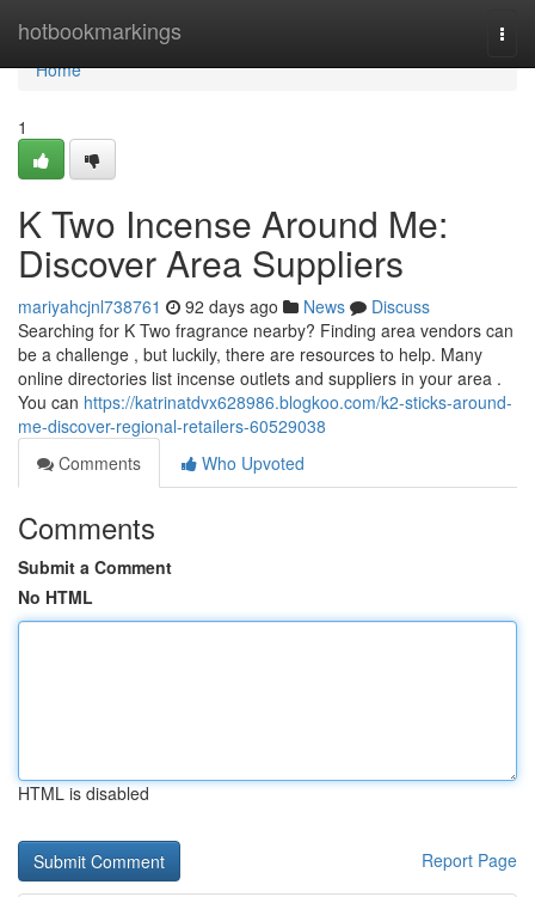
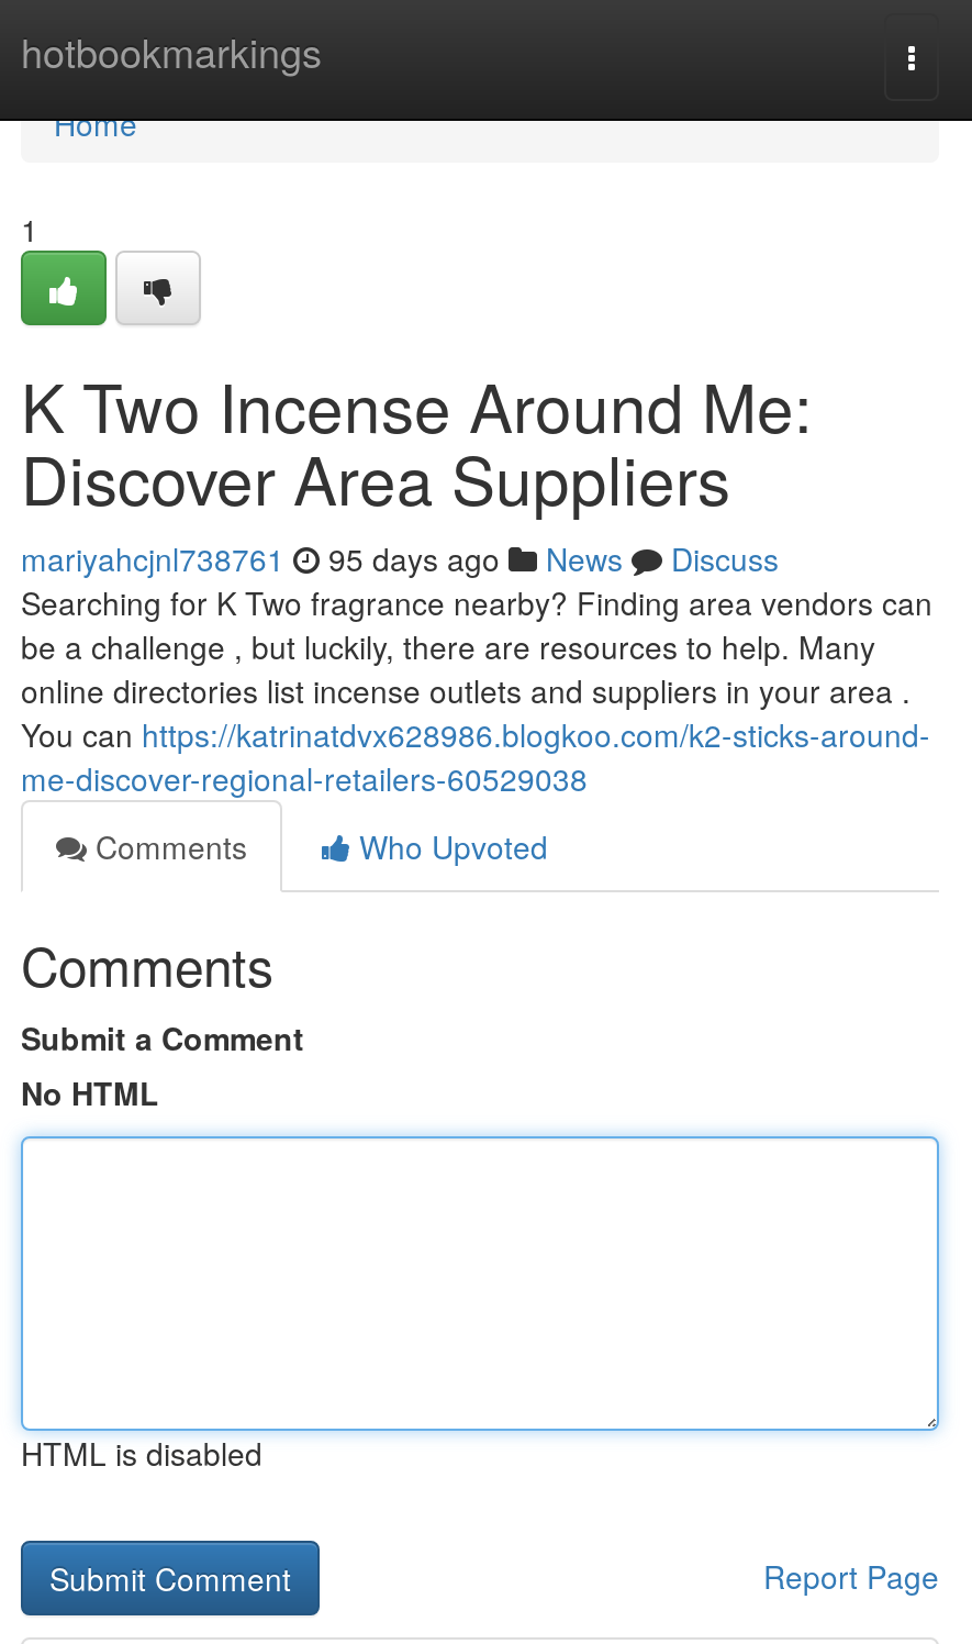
[18,294,430,318] mariyahcjnl738761 92 days ago News Discuss -> [21,536,779,580] mariyahcjnl738761 95 days ago News Discuss

